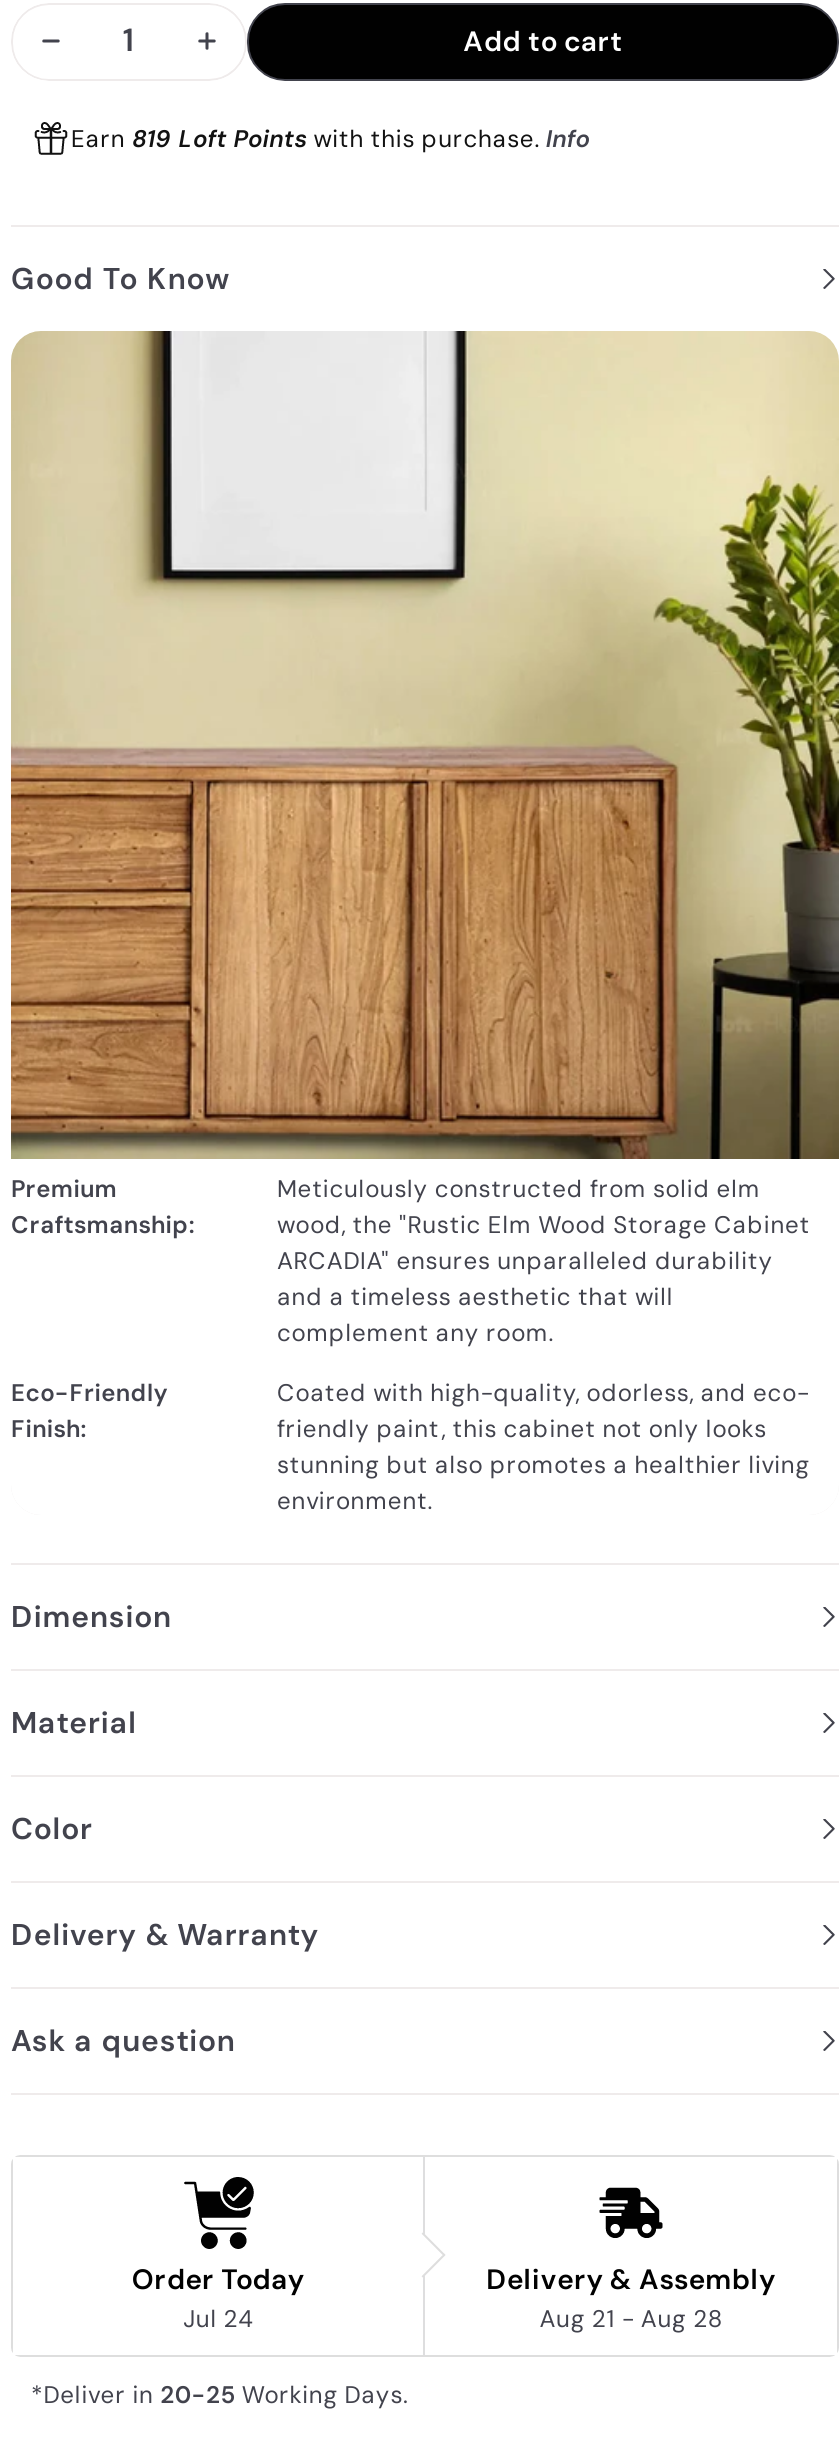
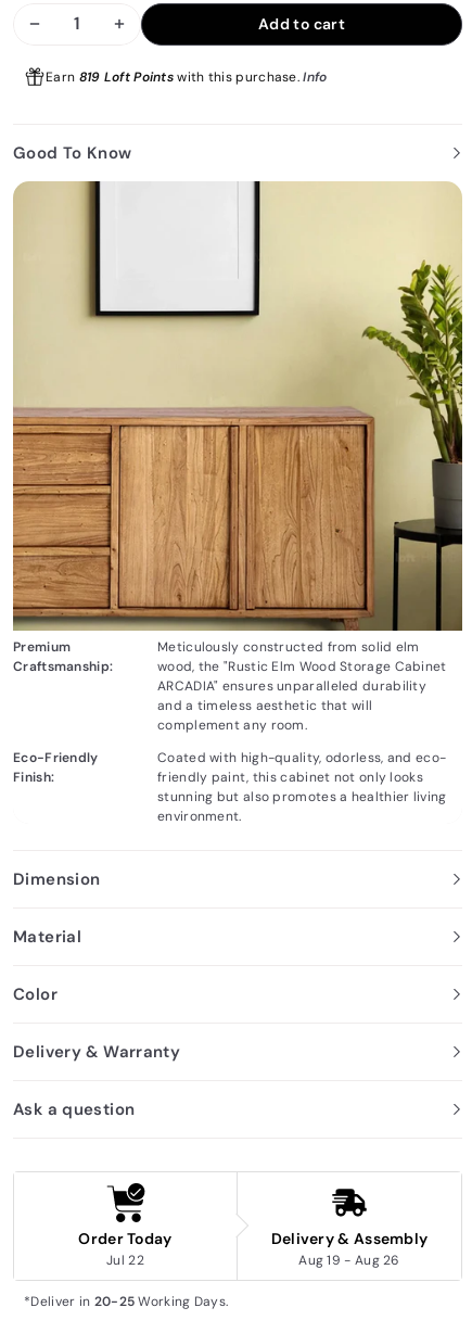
[183,2302,253,2334] Jul 24 -> [106,1251,144,1269] Jul 22
[539,2302,722,2334] Aug 21 - Aug 28 -> [299,1251,400,1269] Aug 19 - Aug 26

